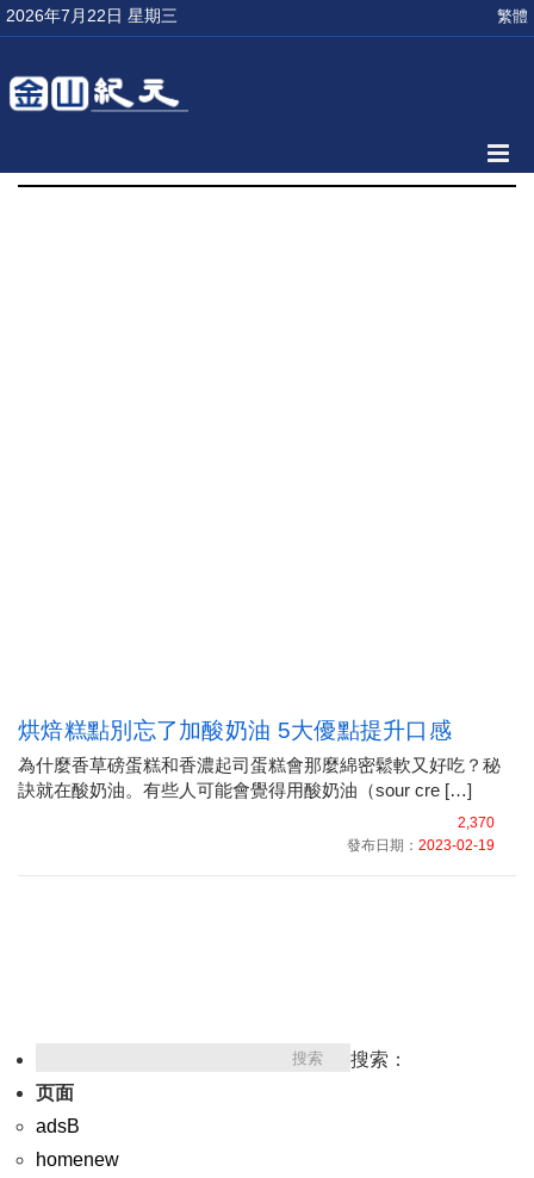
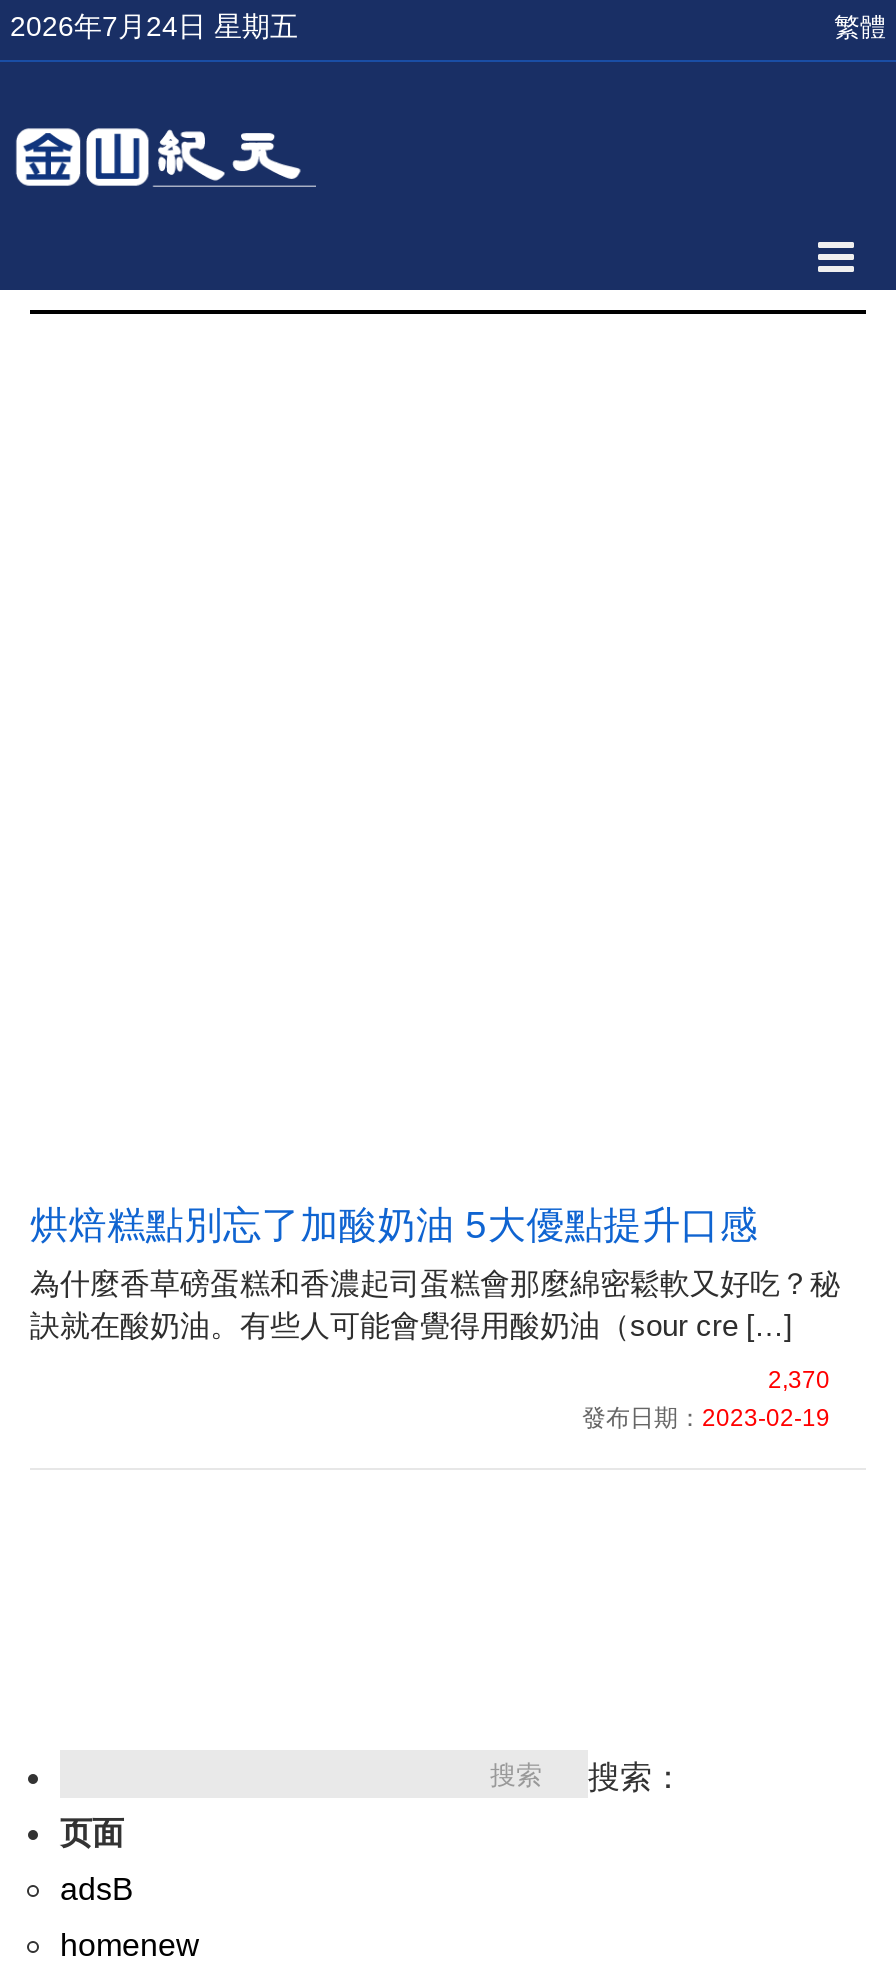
[6,6,178,25] 2026年7月22日 星期三 -> [10,10,298,42] 2026年7月24日 星期五

